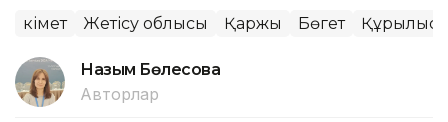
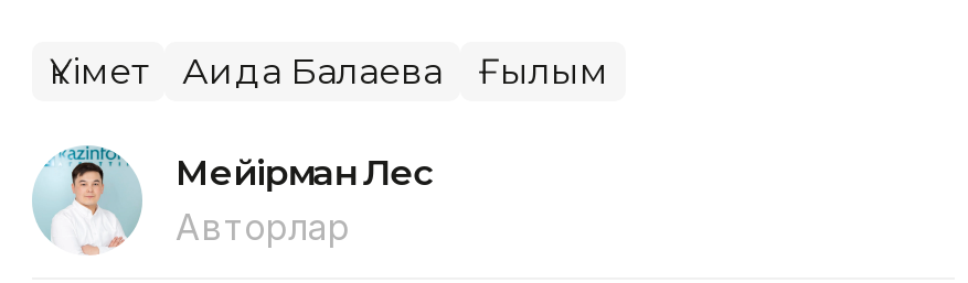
[83,14,438,33] Жетісу облысы | Қаржы | Бөгет | Құрылыс -> [182,51,608,93] Аида Балаева | Ғылым
[15,57,220,107] [image] | Назым Бөлесова -> [32,145,434,255] [image] | Мейірман Лес

